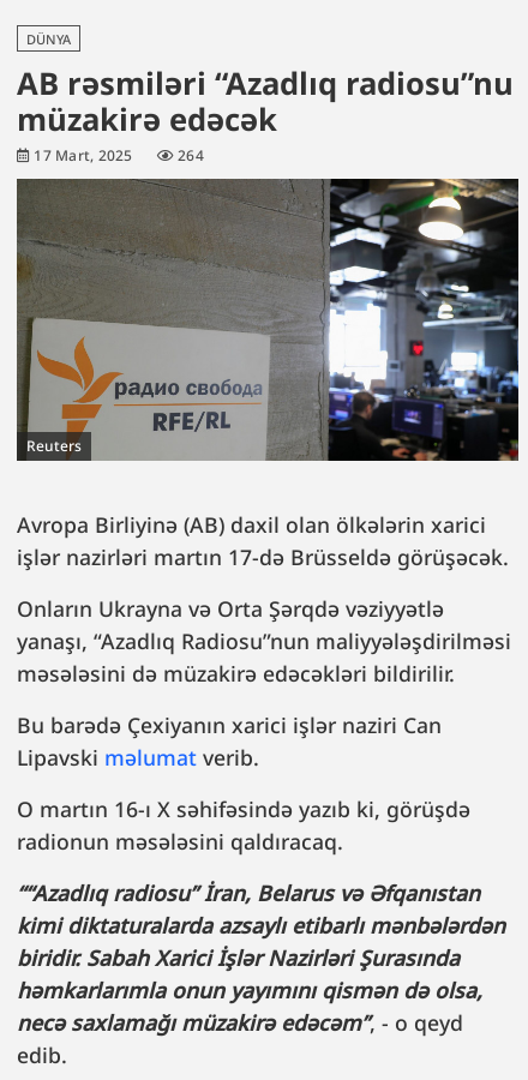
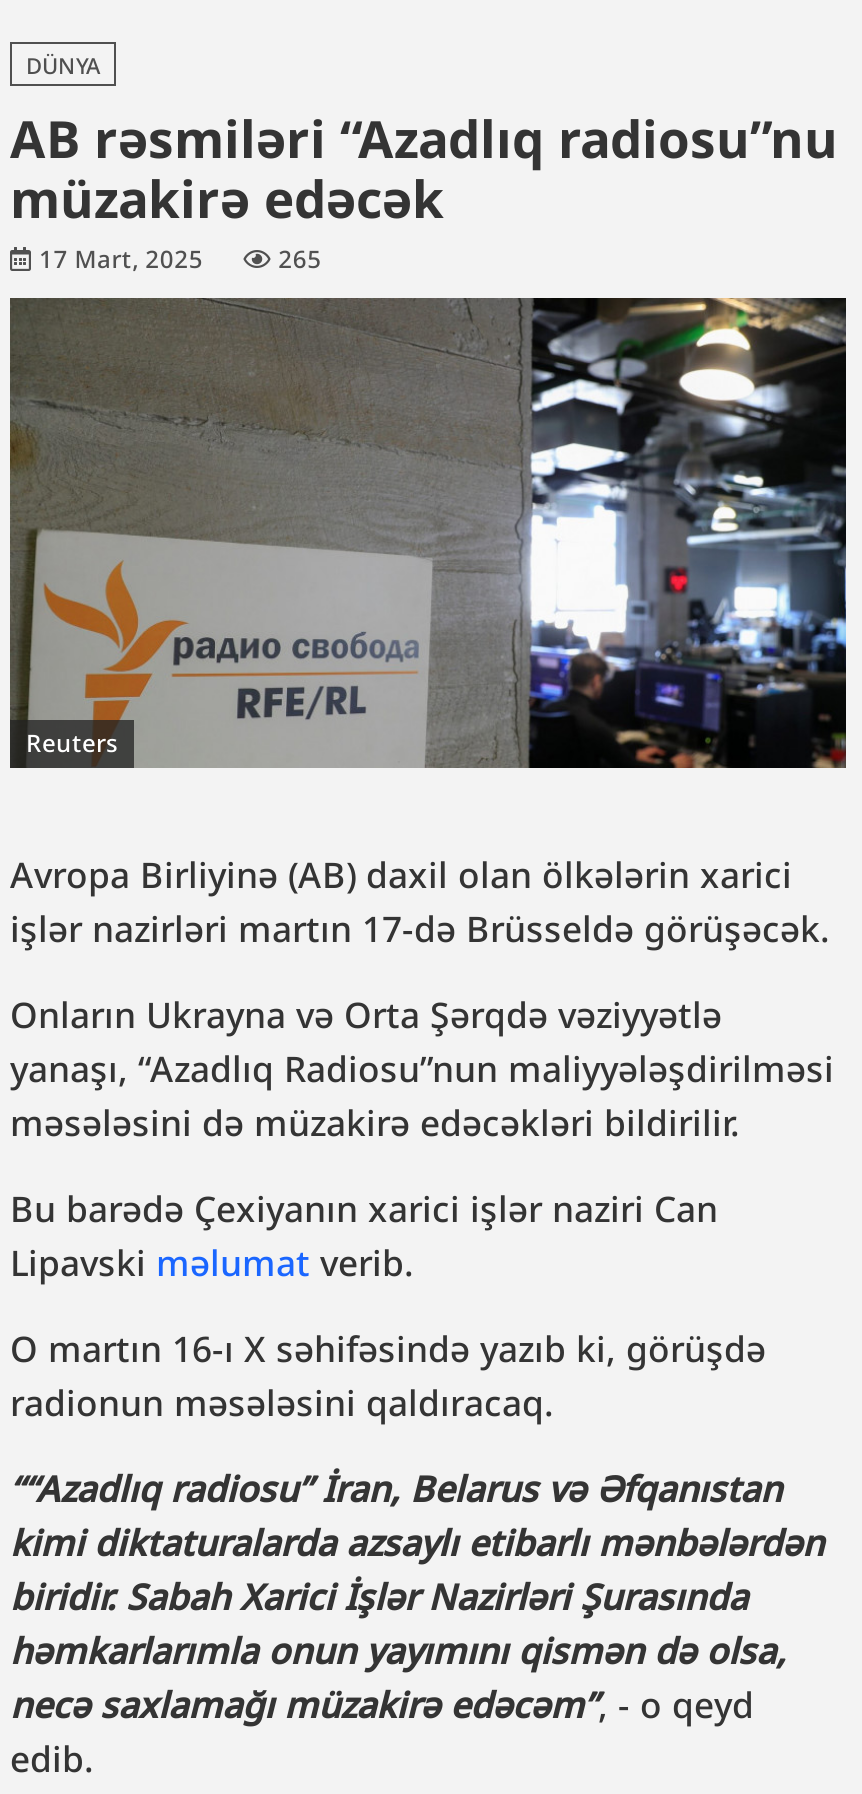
[174,145,204,166] 264 -> [272,242,322,276] 265

